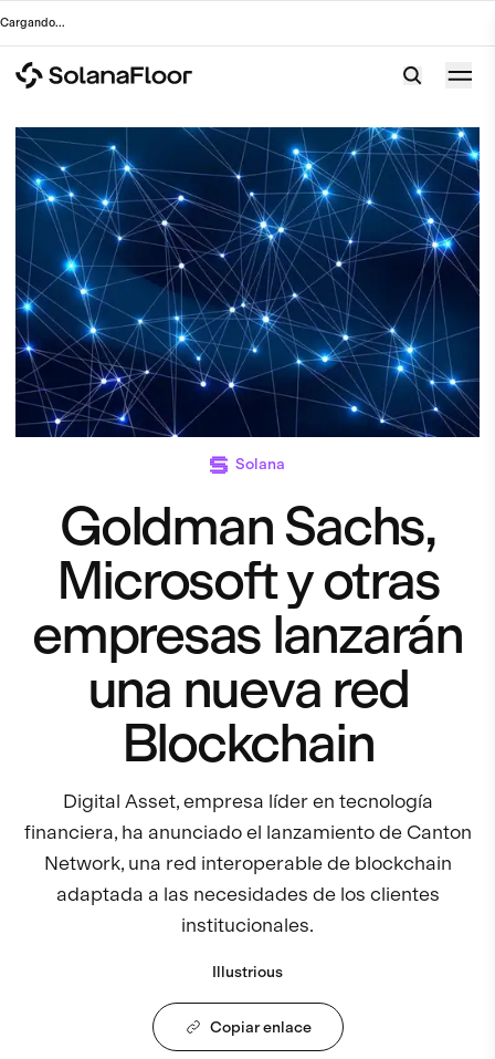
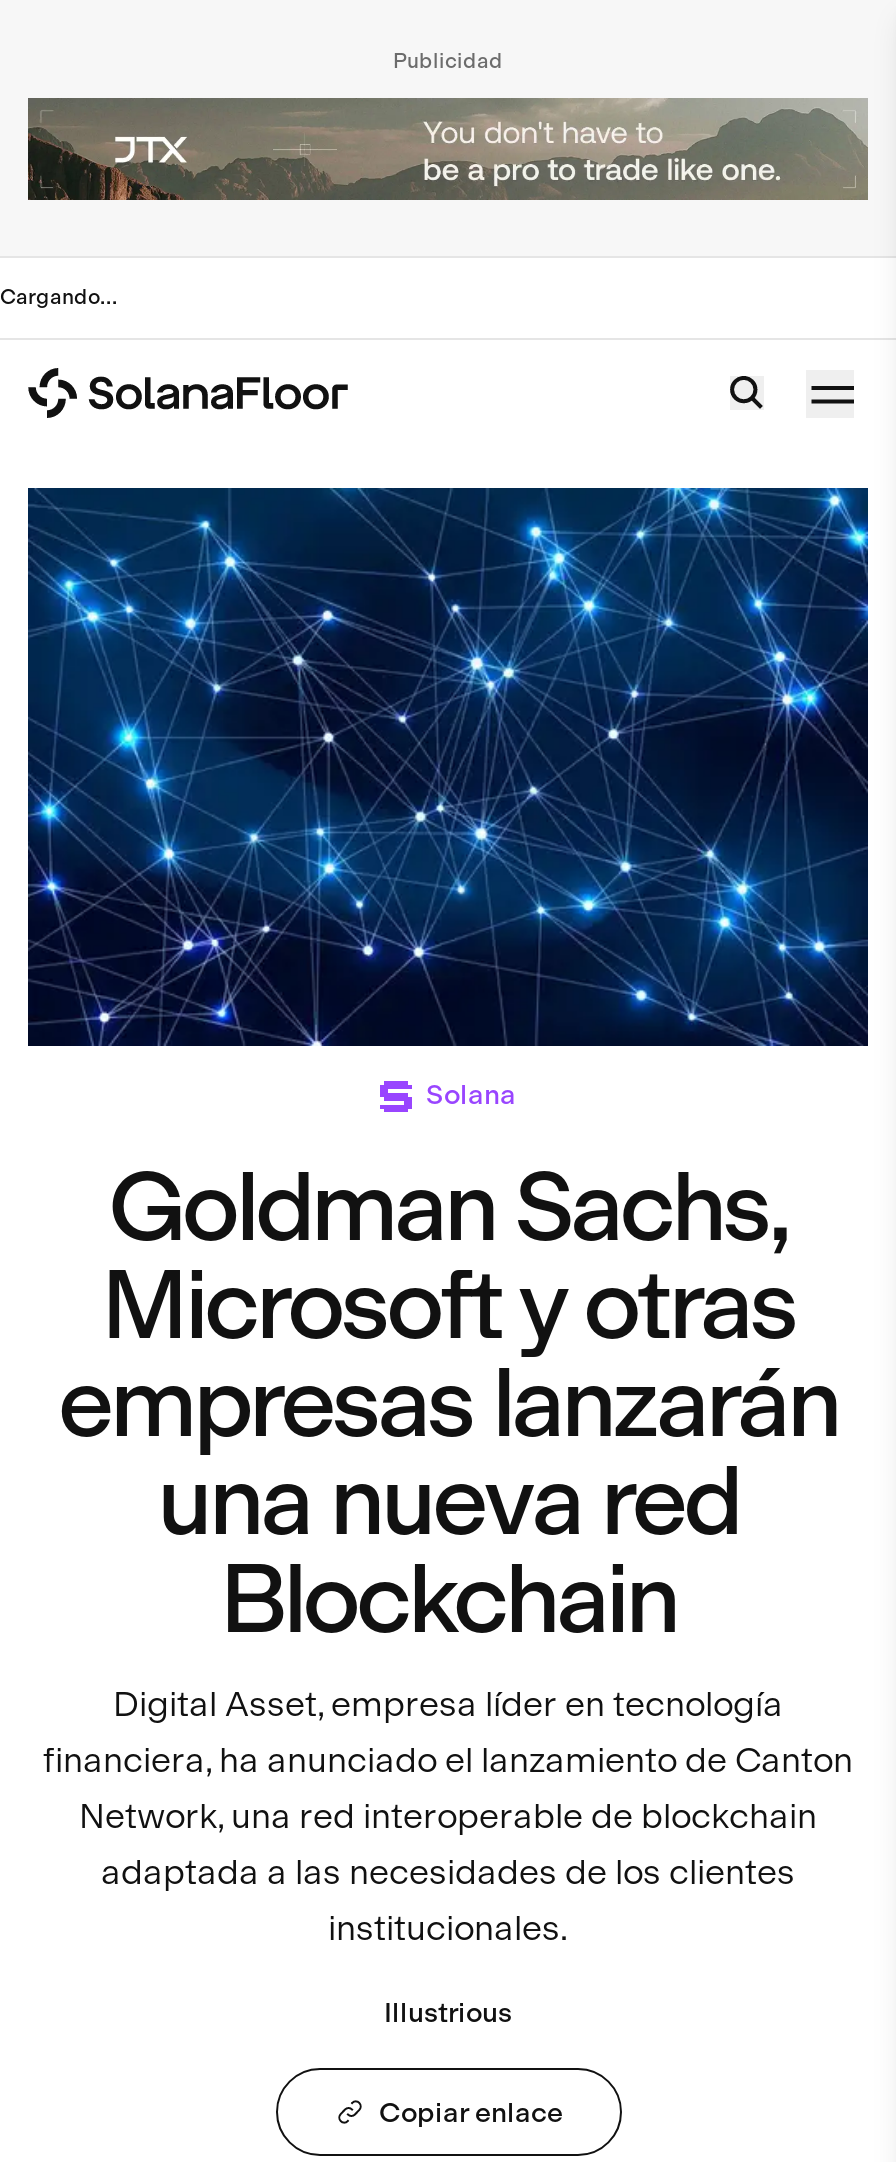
none -> [26,96,870,202] [image]
none -> [393,48,503,74] Publicidad

